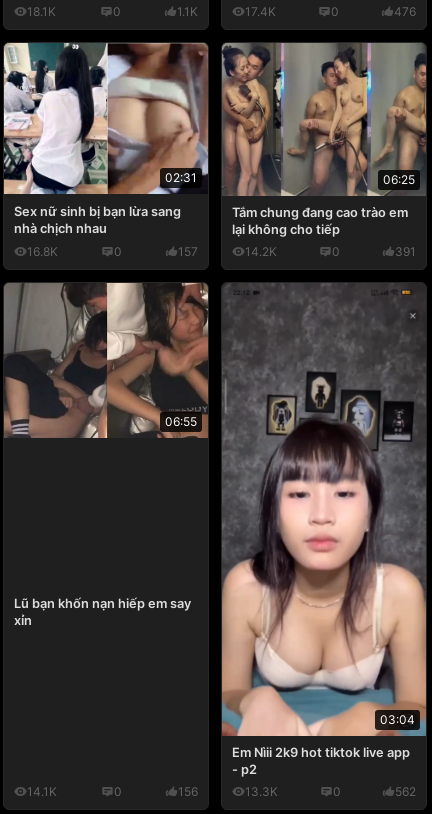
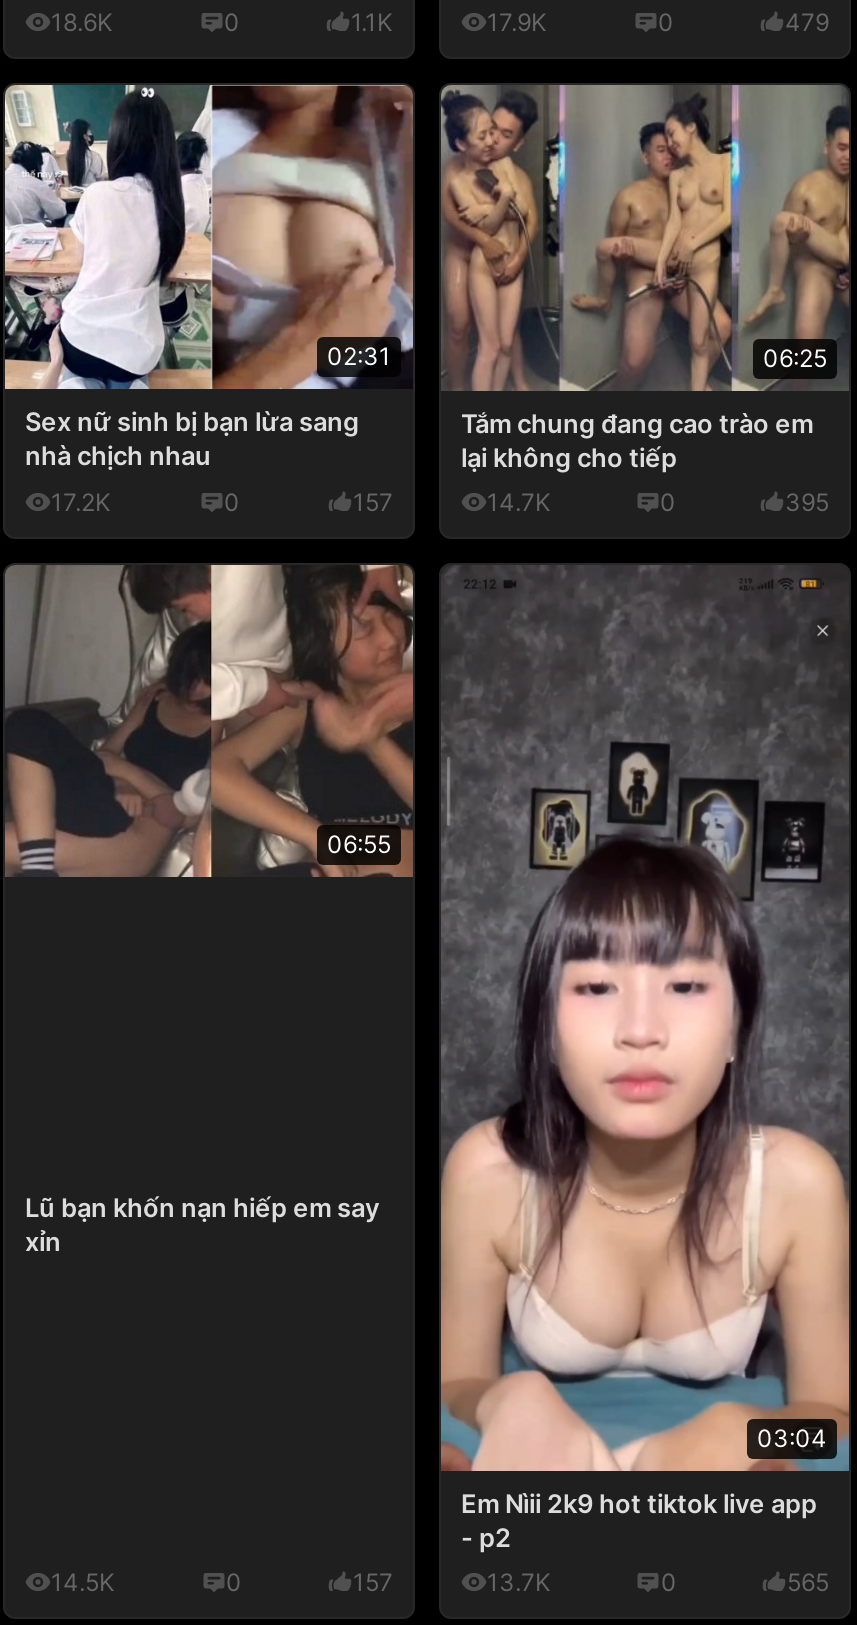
[27,4,56,19] 18.1K -> [51,7,113,37] 18.6K
[245,4,276,19] 17.4K -> [487,7,547,37] 17.9K
[394,4,416,19] 476 -> [785,7,829,37] 479
[27,244,58,259] 16.8K -> [51,487,111,517] 17.2K
[245,244,277,259] 14.2K -> [487,487,551,517] 14.7K
[395,244,416,259] 391 -> [785,487,829,517] 395
[27,784,57,799] 14.1K -> [51,1568,115,1598] 14.5K
[178,784,198,799] 156 -> [353,1568,393,1598] 157
[245,784,278,799] 13.3K -> [487,1568,551,1598] 13.7K
[395,784,416,799] 562 -> [787,1568,829,1598] 565

